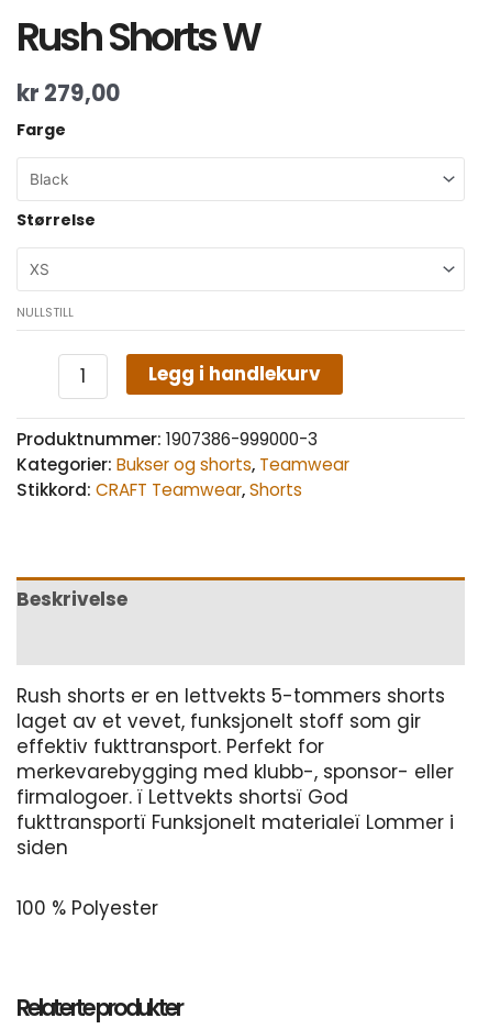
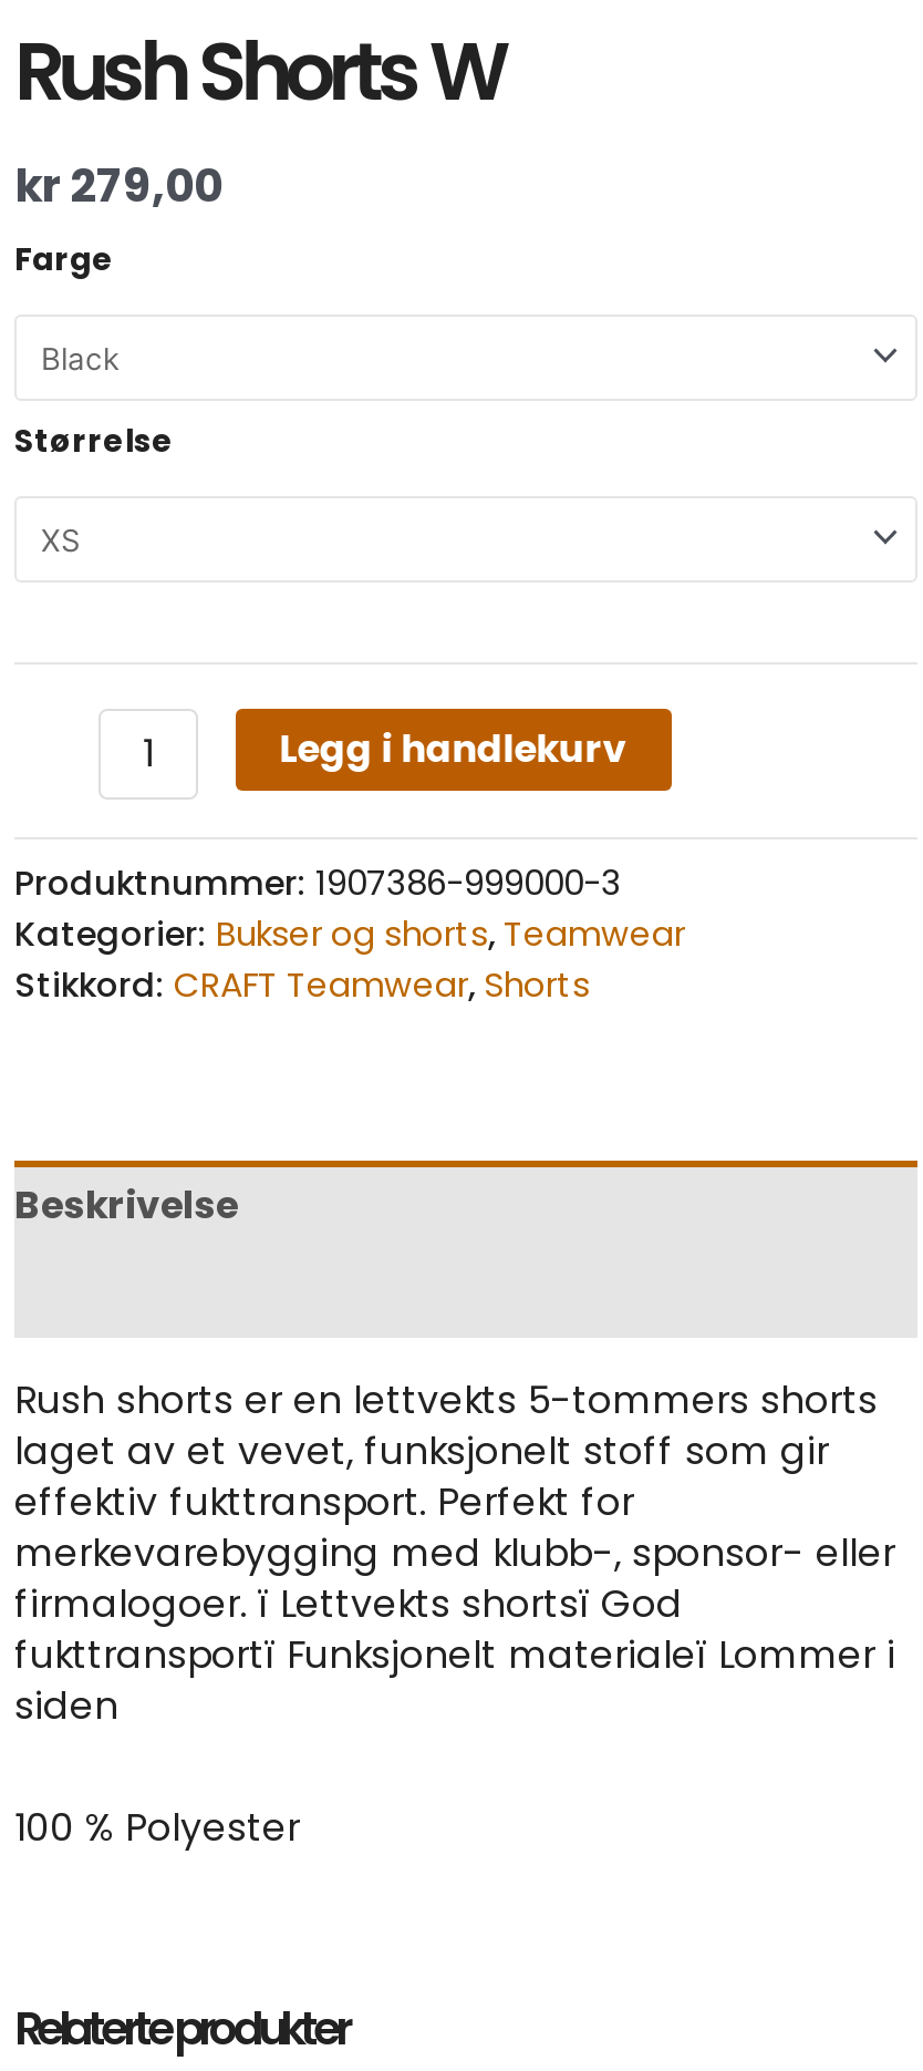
[16,303,74,320] NULLSTILL -> none

